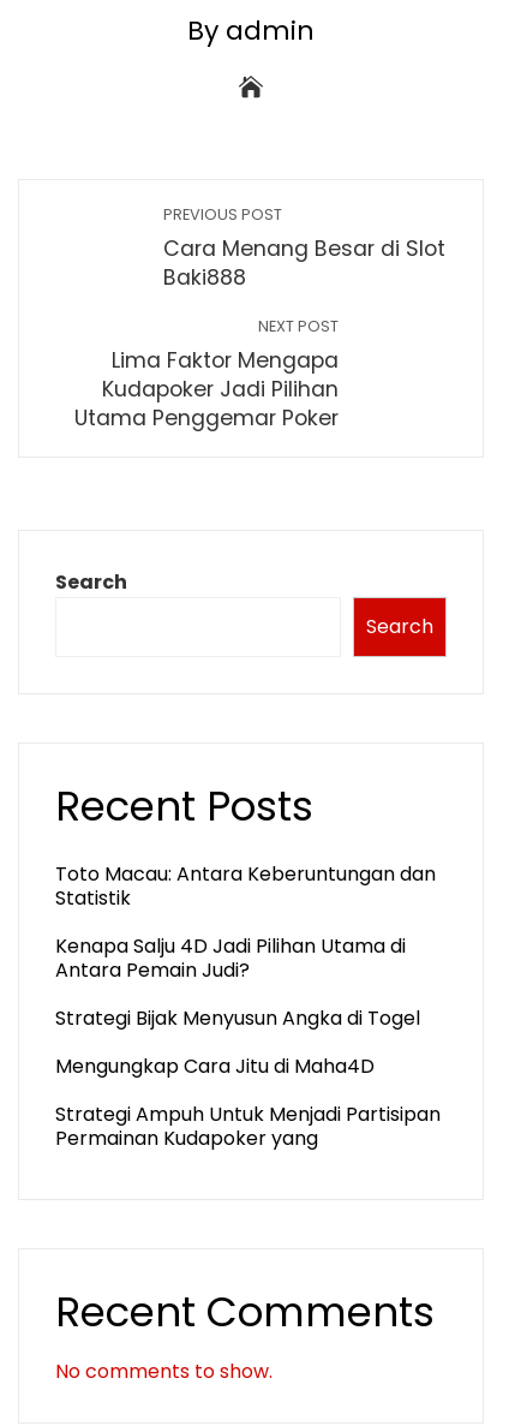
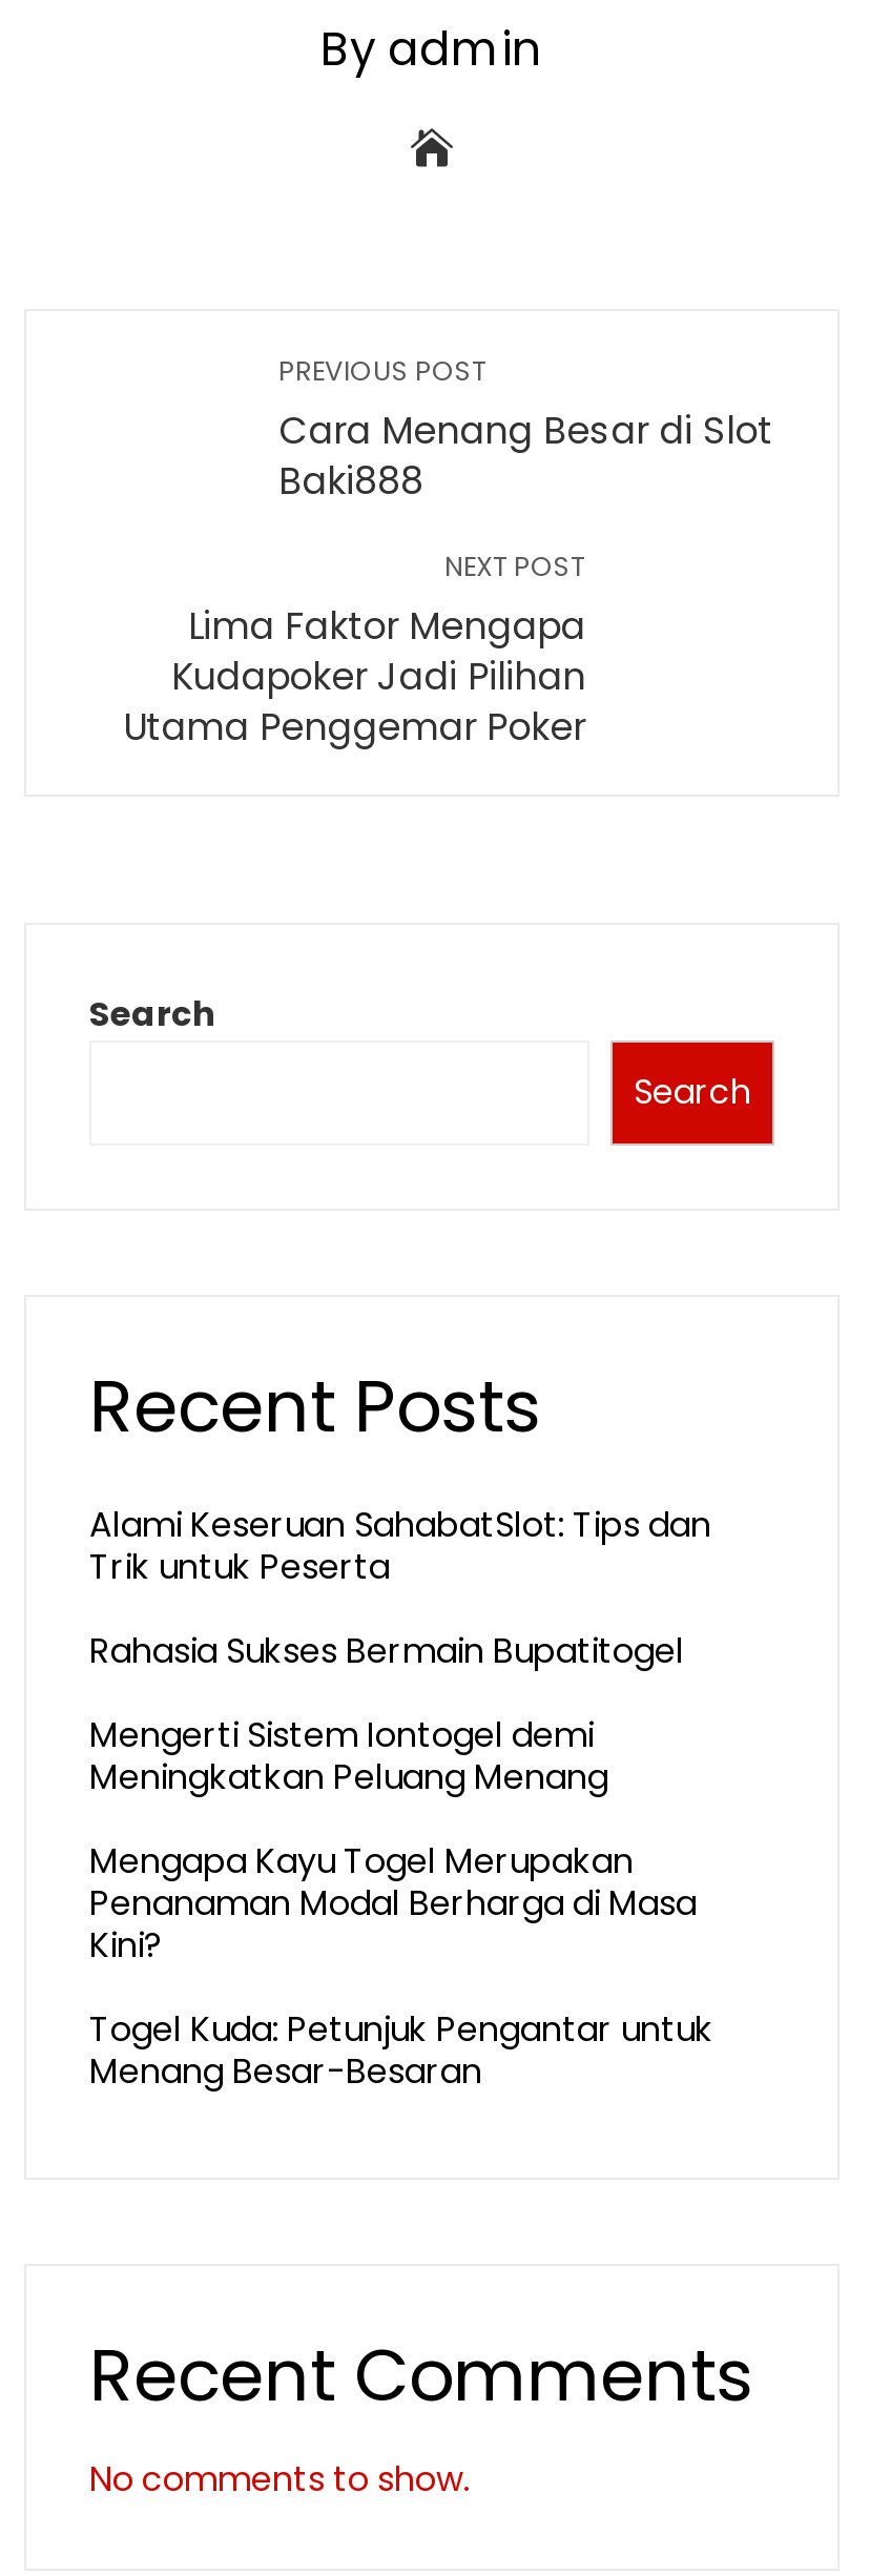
[55,860,436,912] Toto Macau: Antara Keberuntungan dan | Statistik -> [89,1501,711,1591] Alami Keseruan SahabatSlot: Tips dan | Trik untuk Peserta
[55,932,406,984] Kenapa Salju 4D Jadi Pilihan Utama di | Antara Pemain Judi? -> [89,1627,684,1675] Rahasia Sukses Bermain Bupatitogel
[55,1004,420,1032] Strategi Bijak Menyusun Angka di Togel -> [89,1711,608,1801] Mengerti Sistem Iontogel demi | Meningkatkan Peluang Menang
[55,1052,375,1080] Mengungkap Cara Jitu di Maha4D -> [89,1837,697,1970] Mengapa Kayu Togel Merupakan | Penanaman Modal Berharga di Masa | Kini?
[55,1100,441,1152] Strategi Ampuh Untuk Menjadi Partisipan | Permainan Kudapoker yang -> [89,2005,713,2096] Togel Kuda: Petunjuk Pengantar untuk | Menang Besar-Besaran

